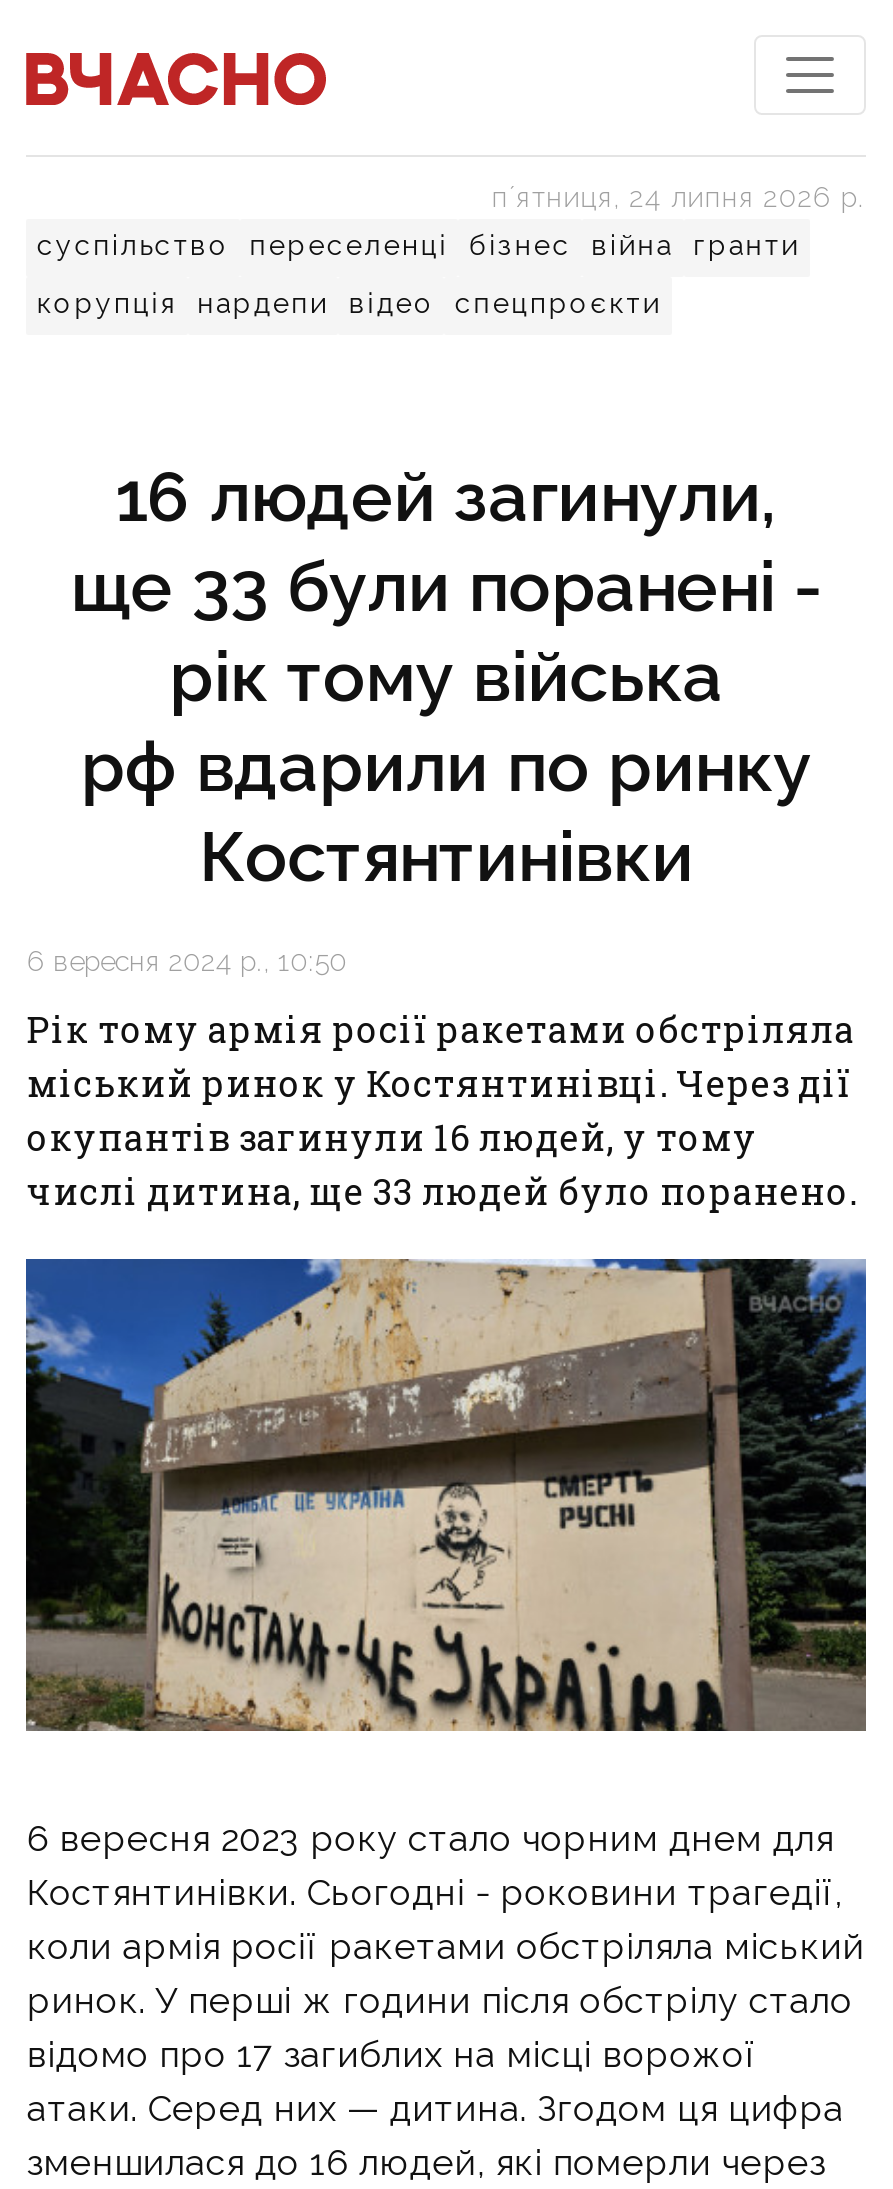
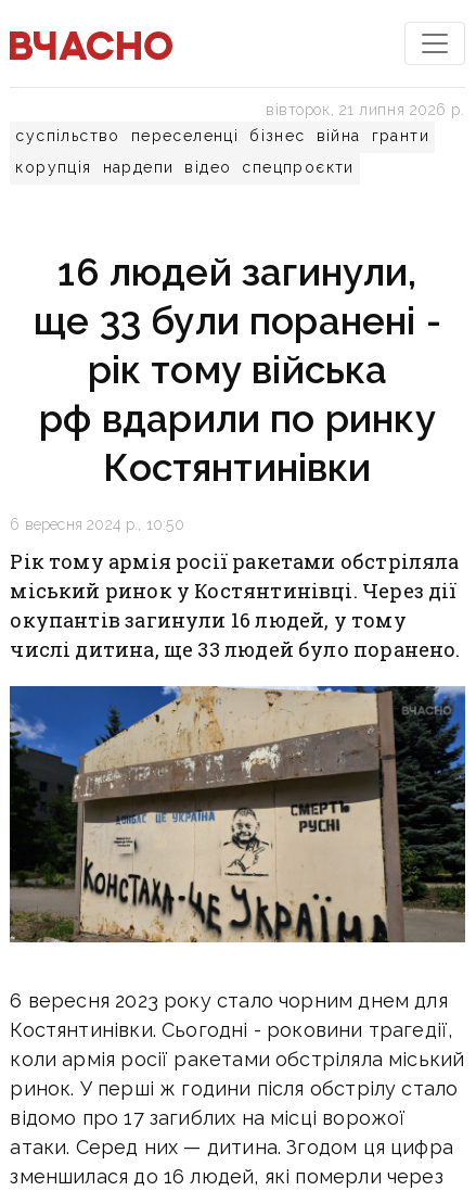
[492,181,865,213] пʼятниця, 24 липня 2026 р. -> [266,101,465,118] вівторок, 21 липня 2026 р.

